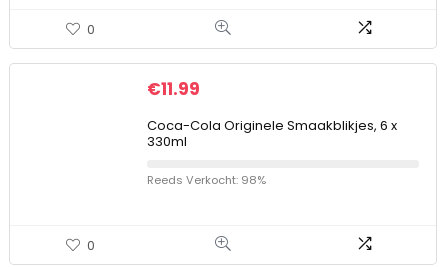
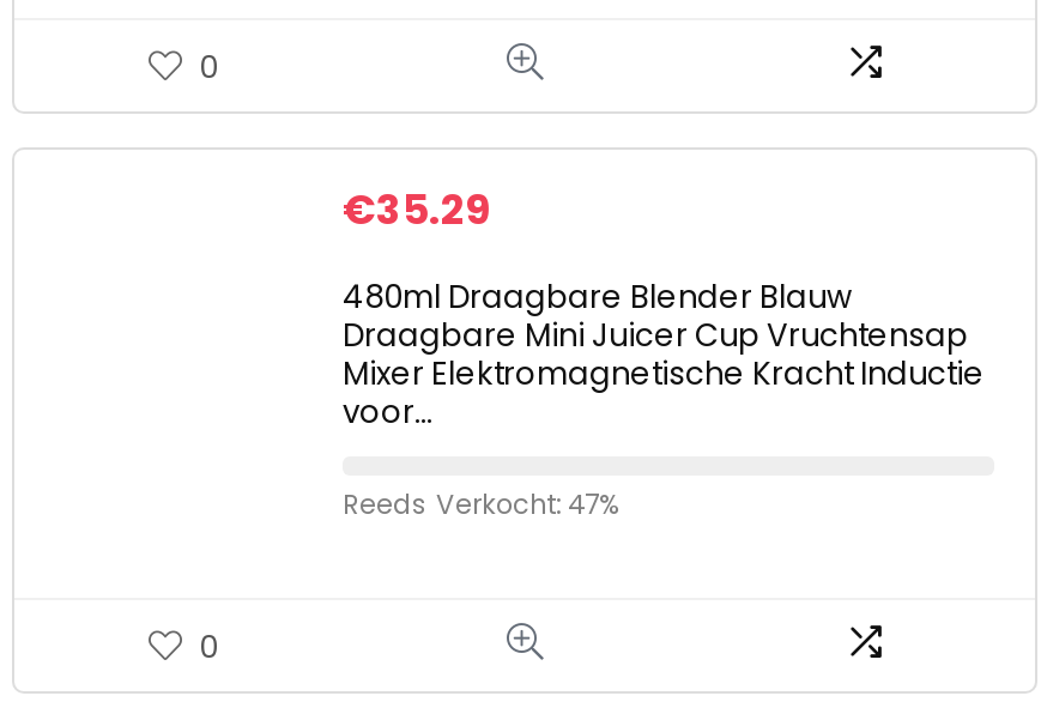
[147,77,200,101] €11.99 -> [343,181,491,238] €35.29
[147,116,397,151] Coca-Cola Originele Smaakblikjes, 6 x | 330ml -> [343,274,985,435] 480ml Draagbare Blender Blauw | Draagbare Mini Juicer Cup Vruchtensap | Mixer Elektromagnetische Kracht Inductie | voor…
[147,172,266,188] Reeds Verkocht: 98% -> [343,485,621,524] Reeds Verkocht: 47%

